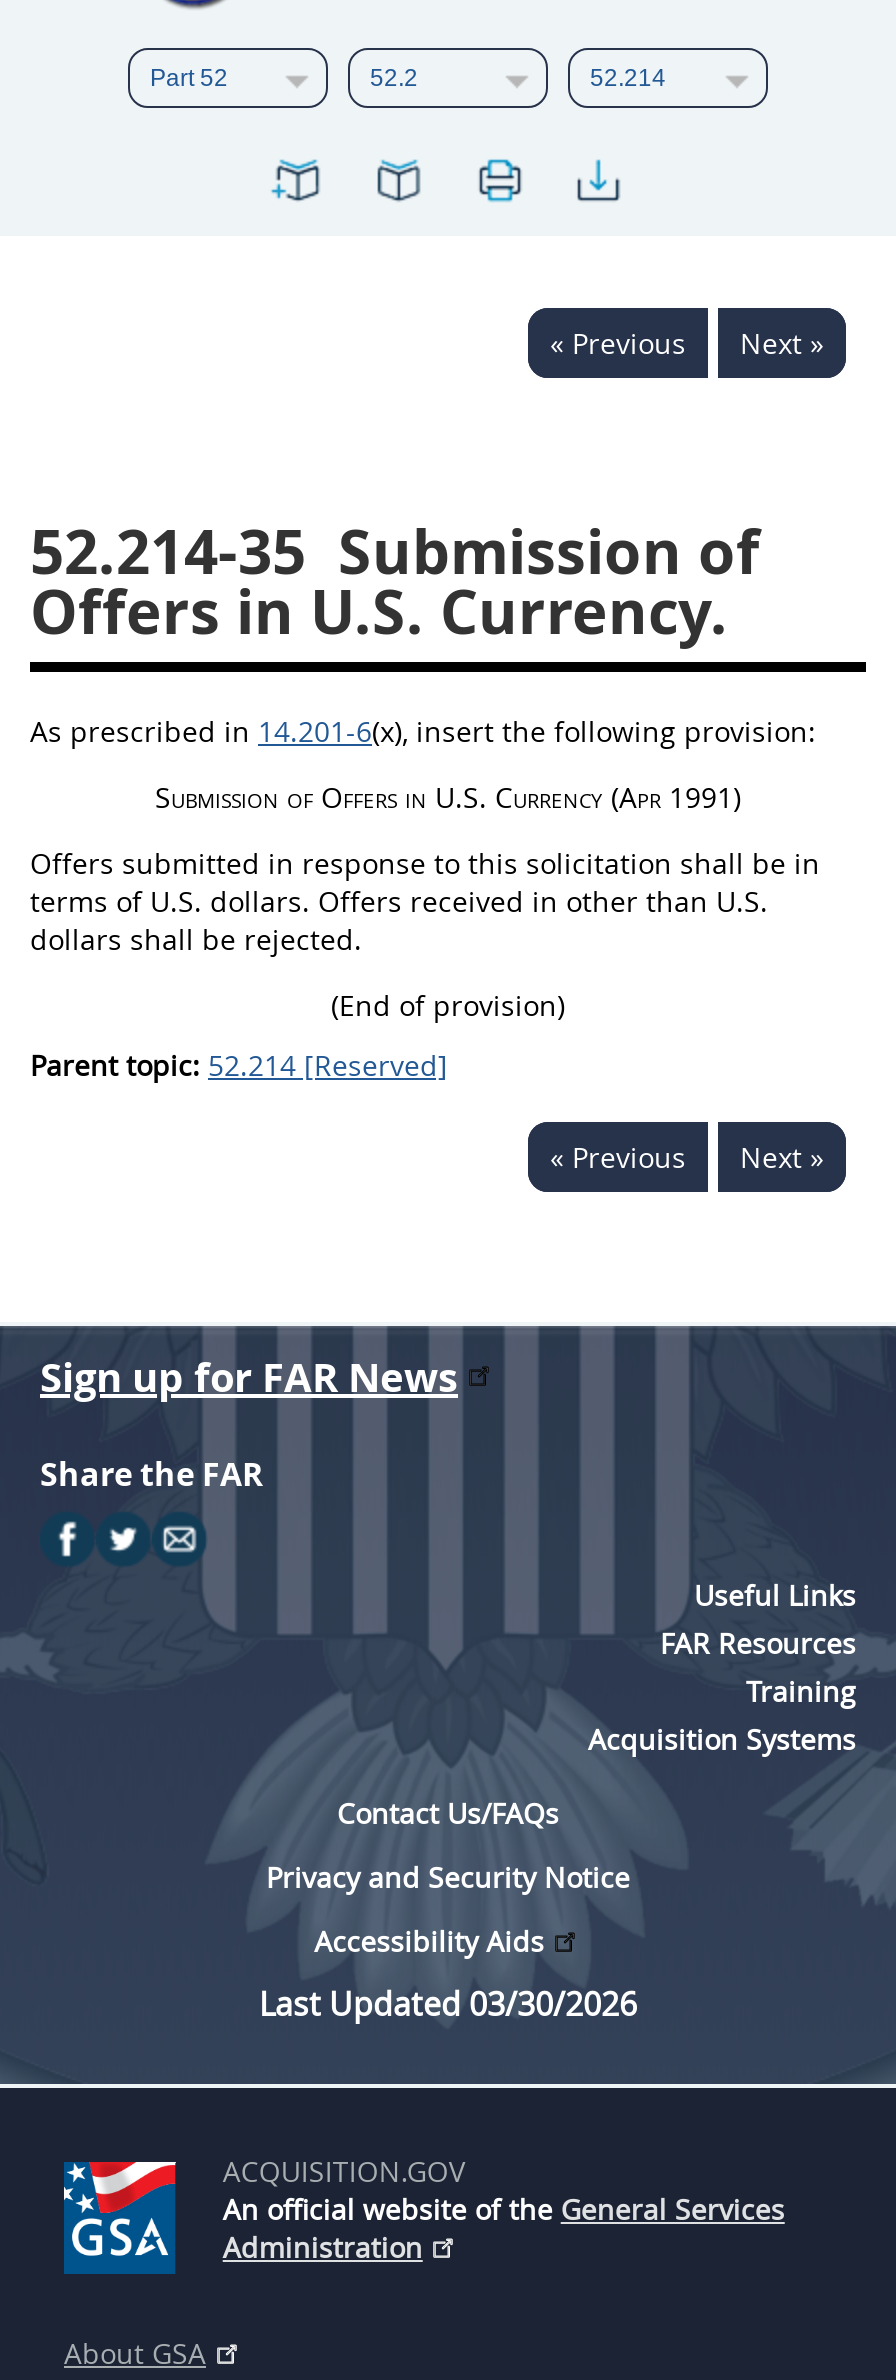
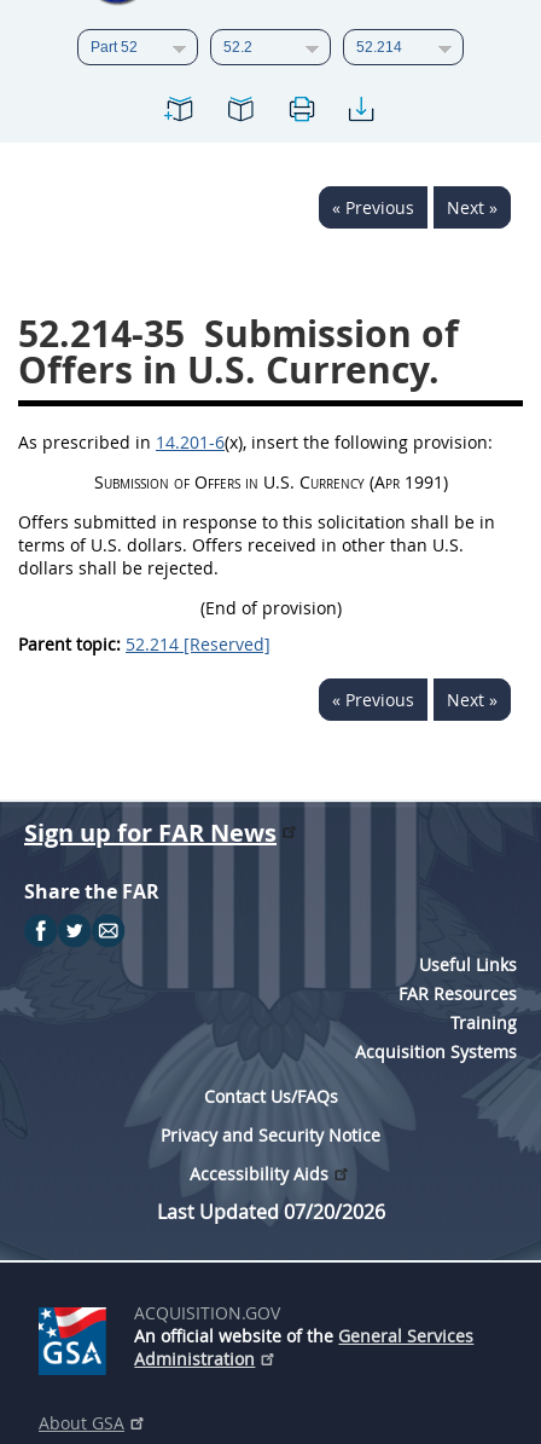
[259,1982,637,2026] Last Updated 03/30/2026 -> [156,1198,385,1225] Last Updated 07/20/2026

